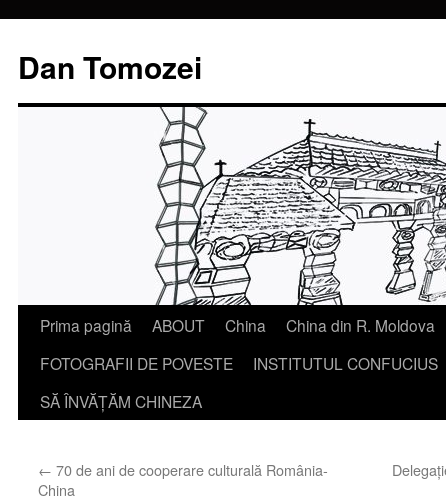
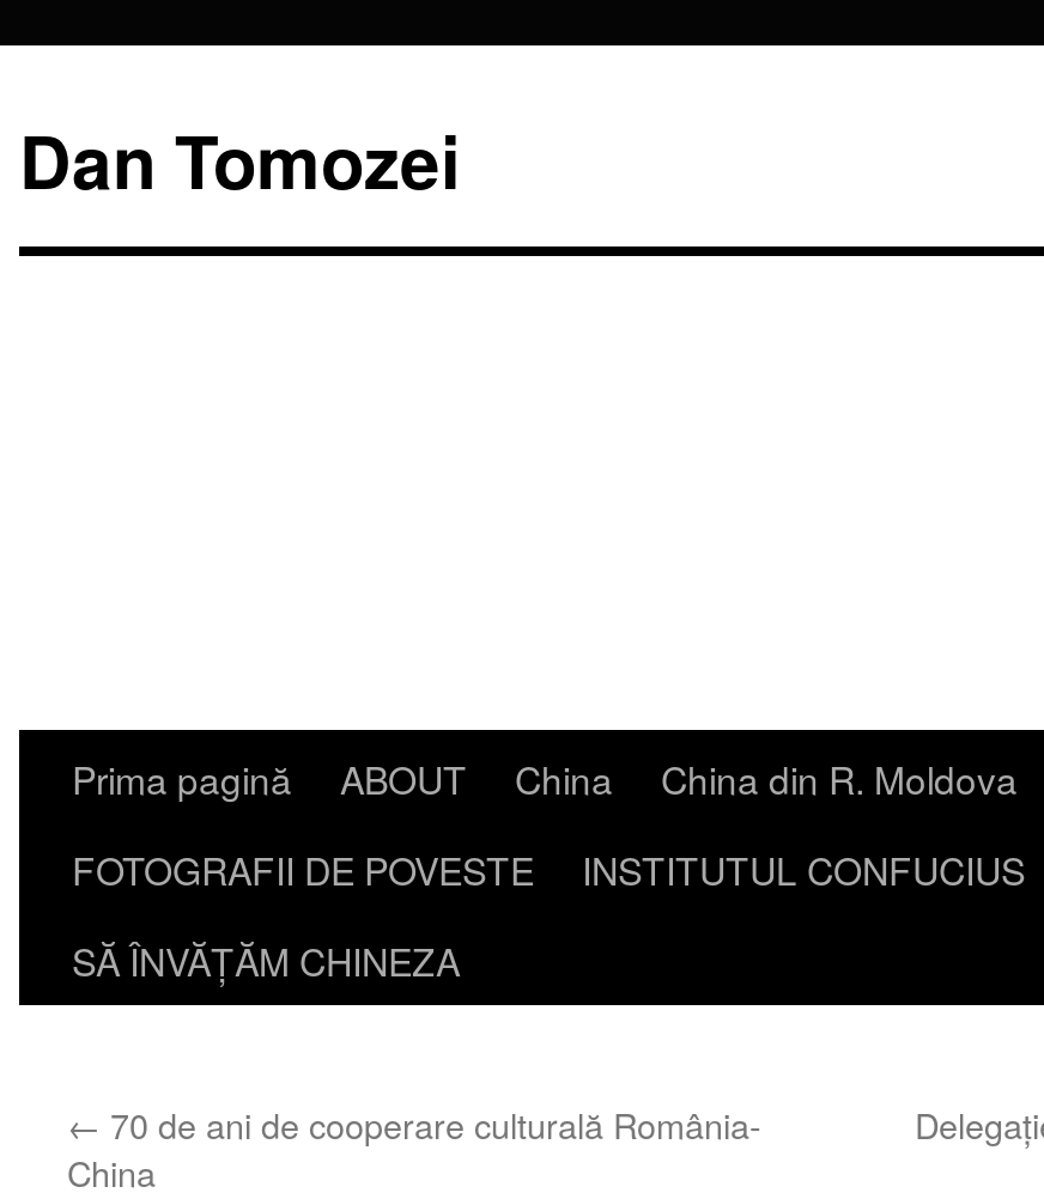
[154,106,443,306] [image] -> none

